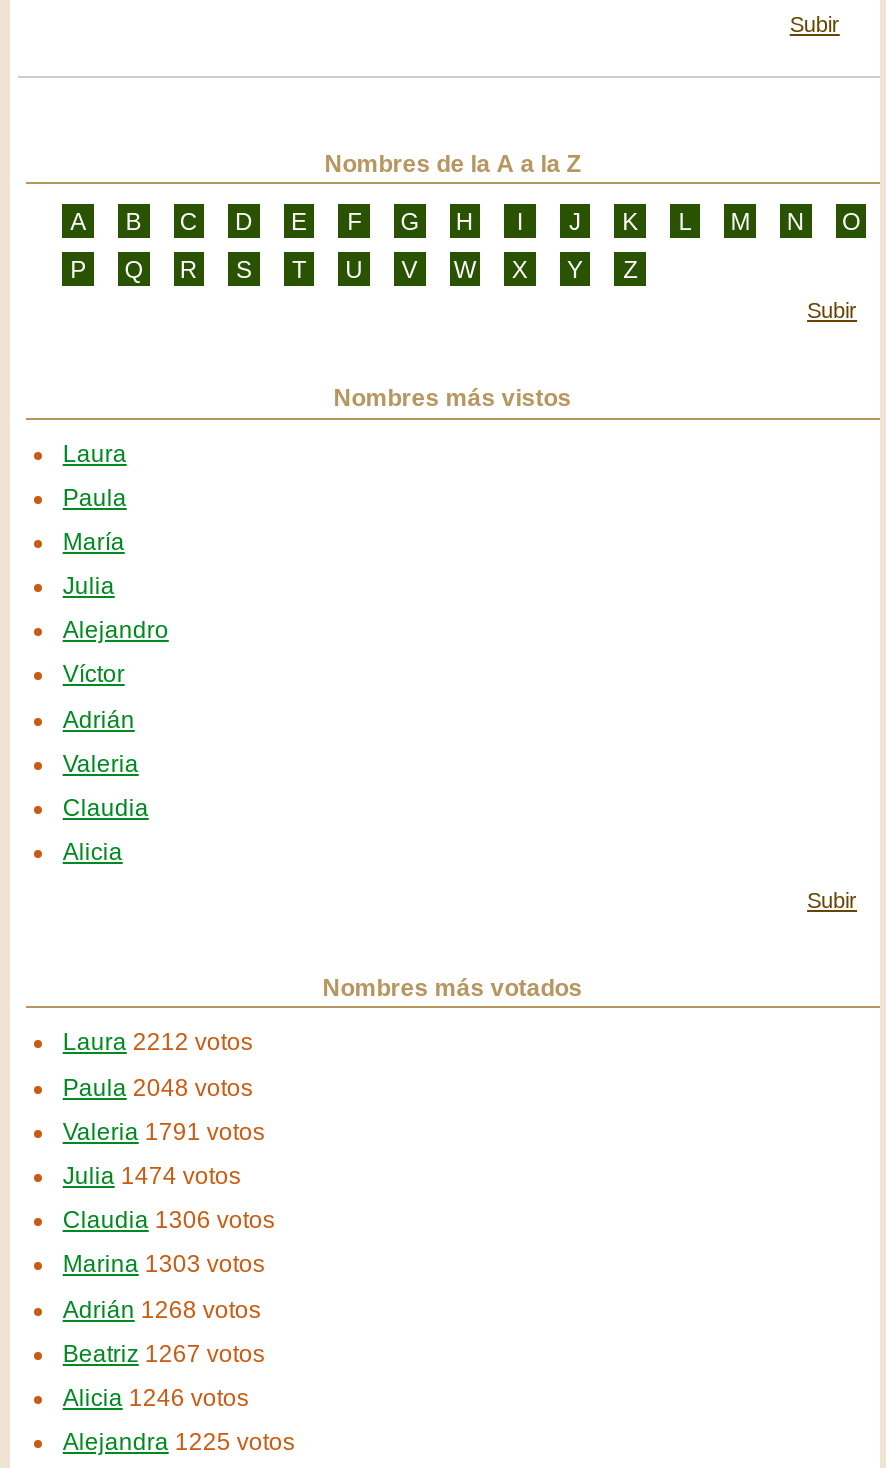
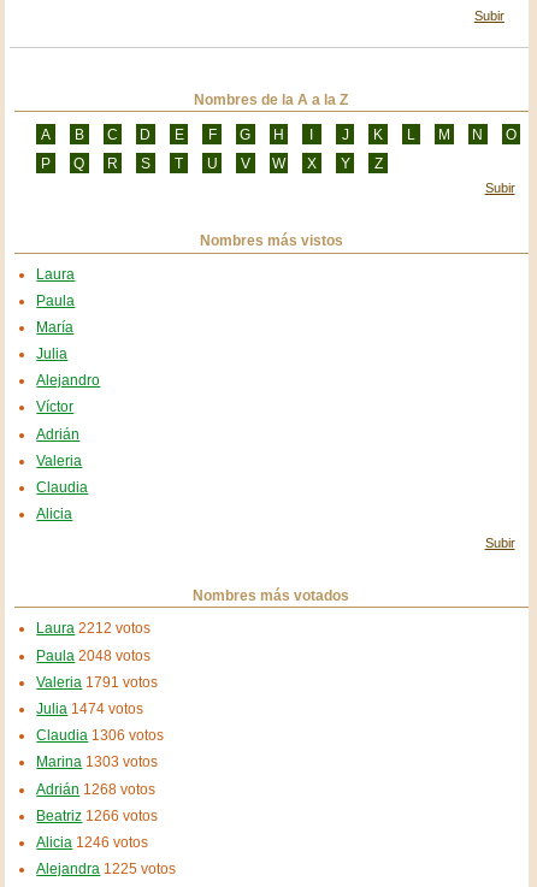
[63,1339,265,1367] Beatriz 1267 votos -> [37,807,158,824] Beatriz 1266 votos

